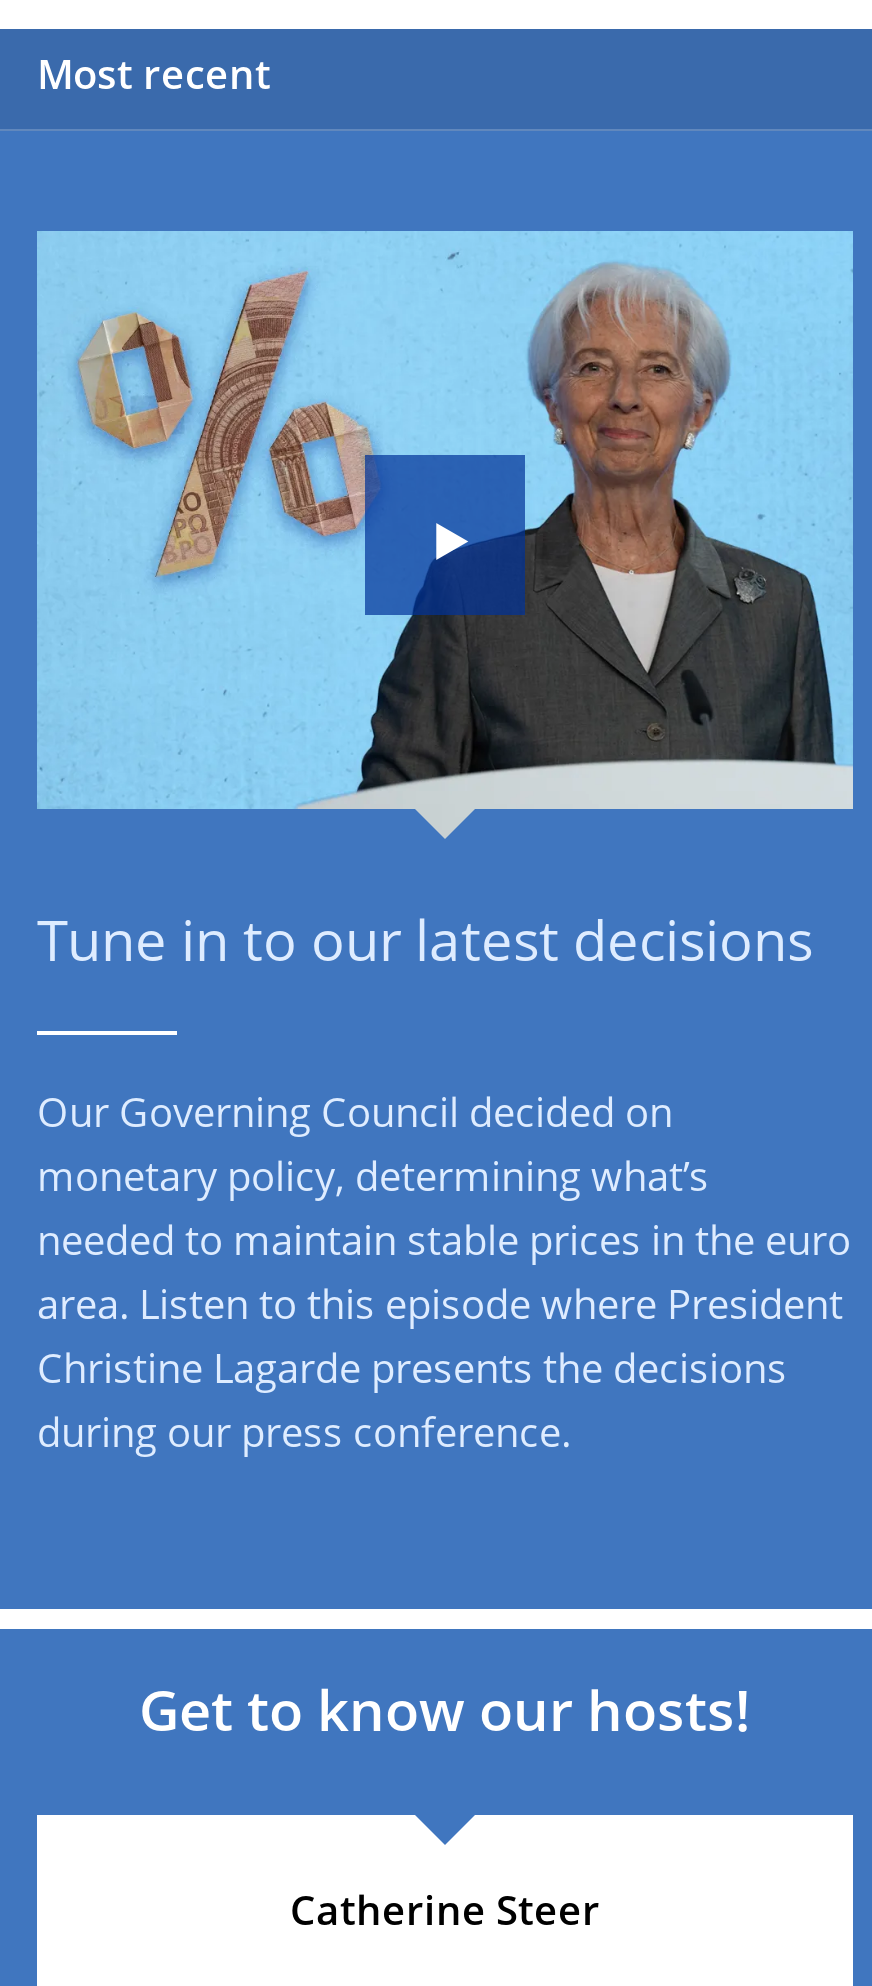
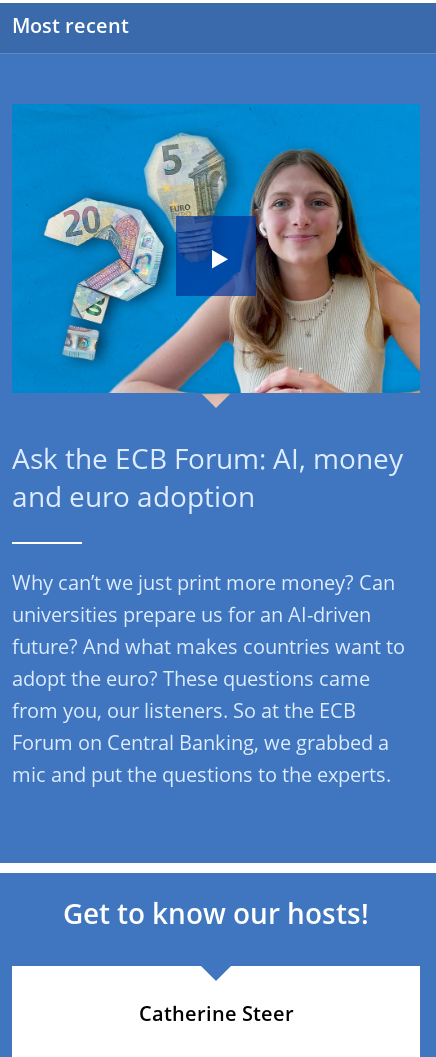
[35,229,855,809] [image] -> [12,104,421,403] [image]
[37,919,851,1457] Tune in to our latest decisions | Our Governing Council decided on | monetary policy, determining what’s | needed to maintain stable prices in the euro | area. Listen to this episode where President | Christine Lagarde presents the decisions | during our press conference. -> [12,448,405,787] Ask the ECB Forum: AI, money | and euro adoption | Why can’t we just print more money? Can | universities prepare us for an AI-driven | future? And what makes countries want to | adopt the euro? These questions came | from you, our listeners. So at the ECB | Forum on Central Banking, we grabbed a | mic and put the questions to the experts.

